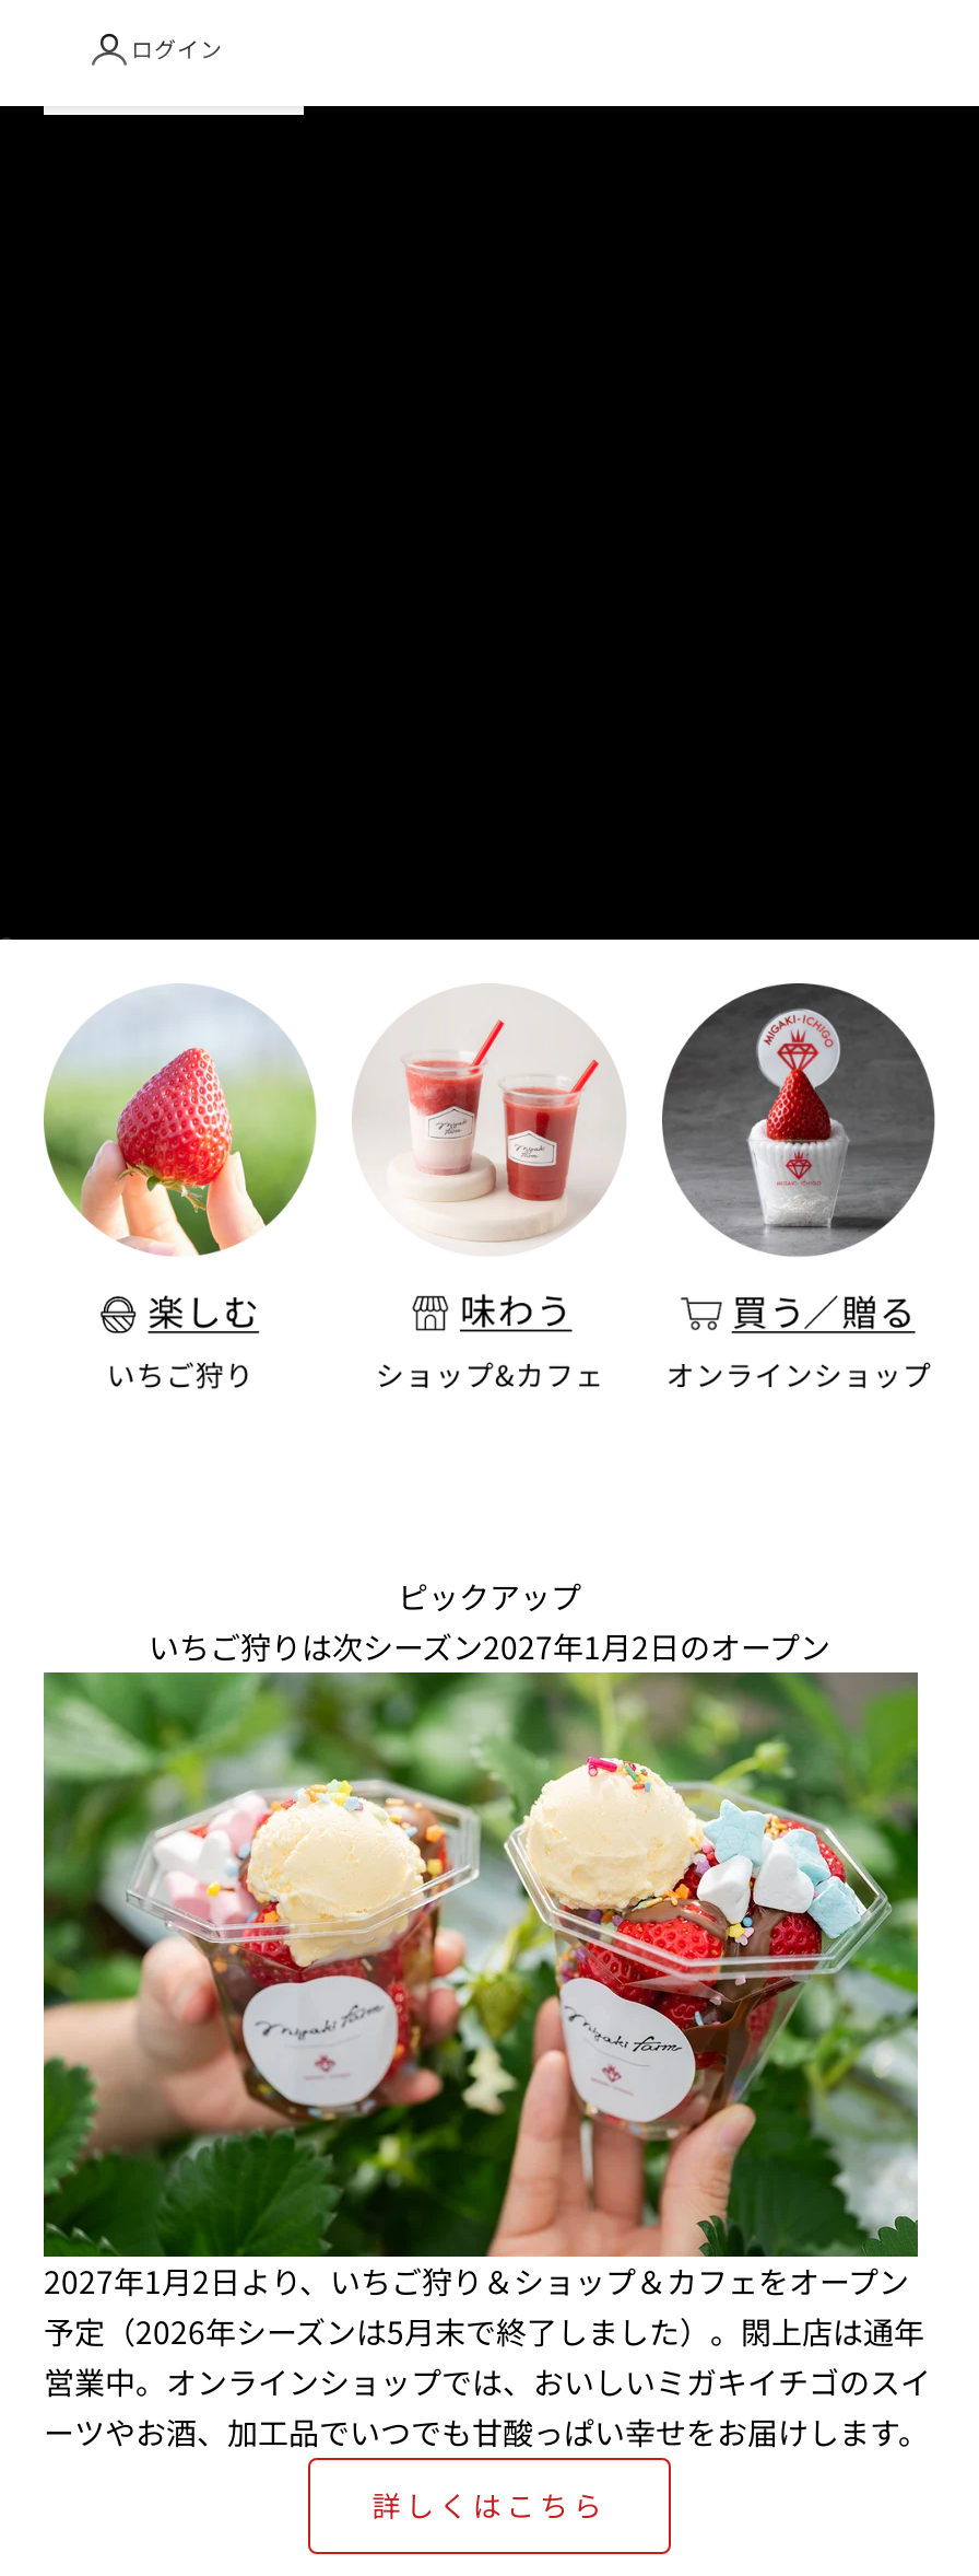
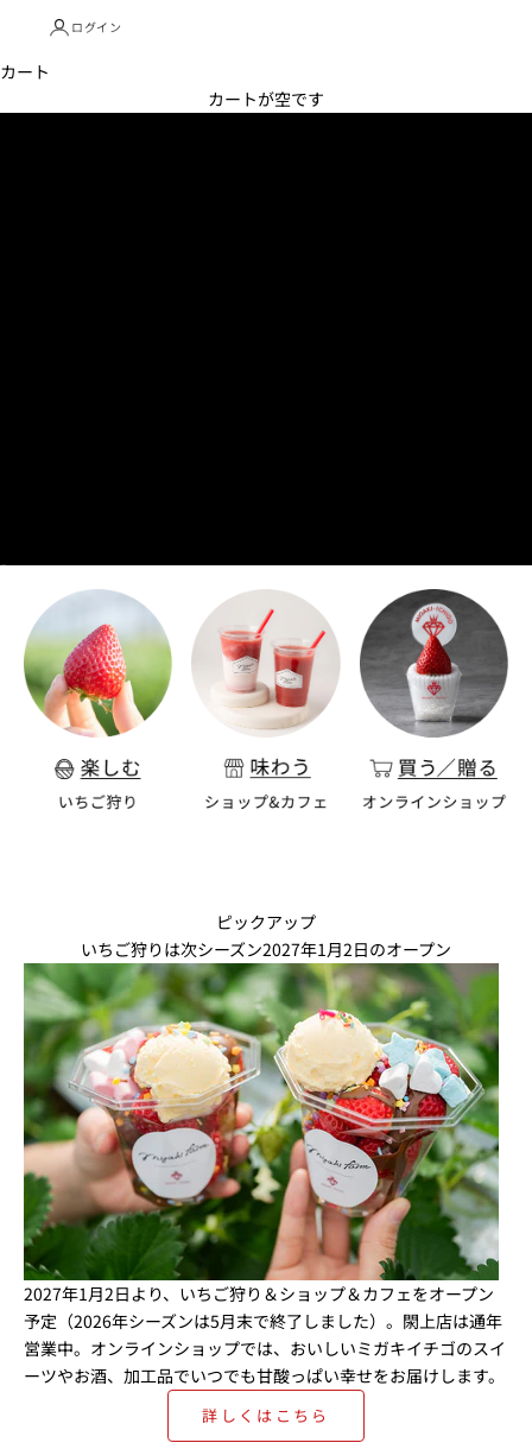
none -> [0,59,324,110] カート | カートが空です

